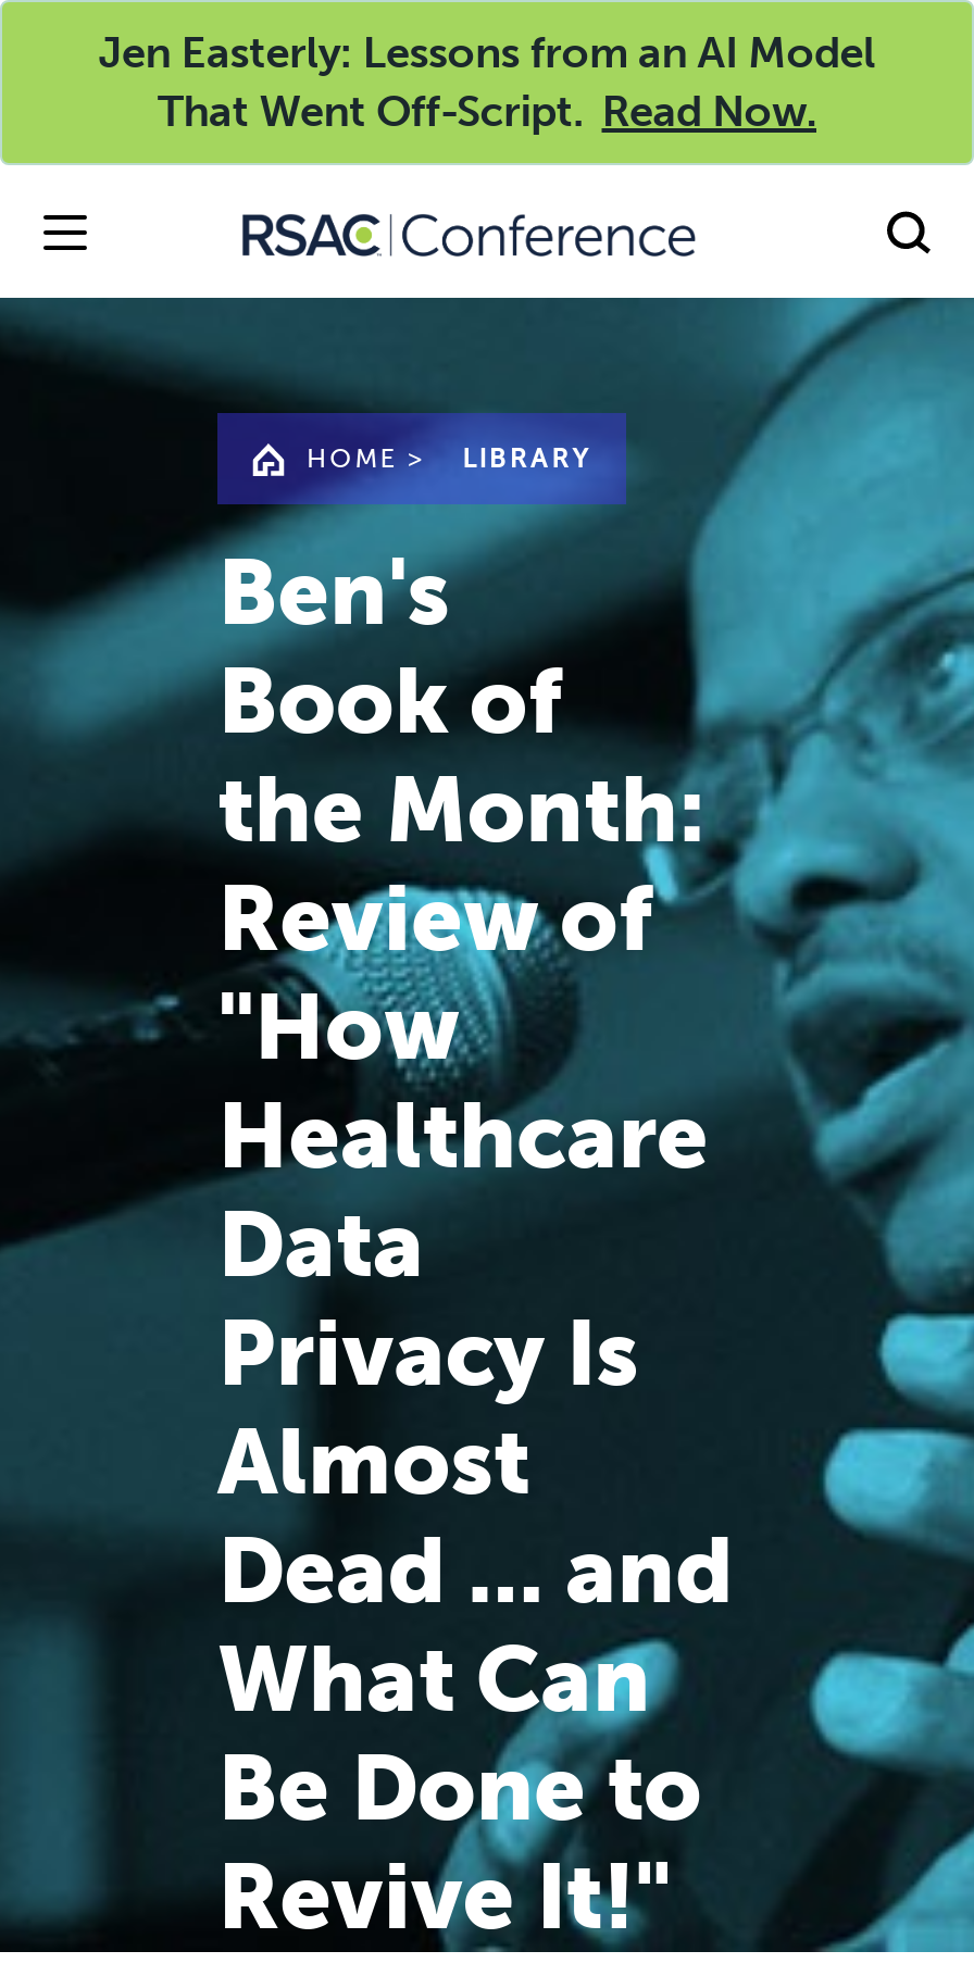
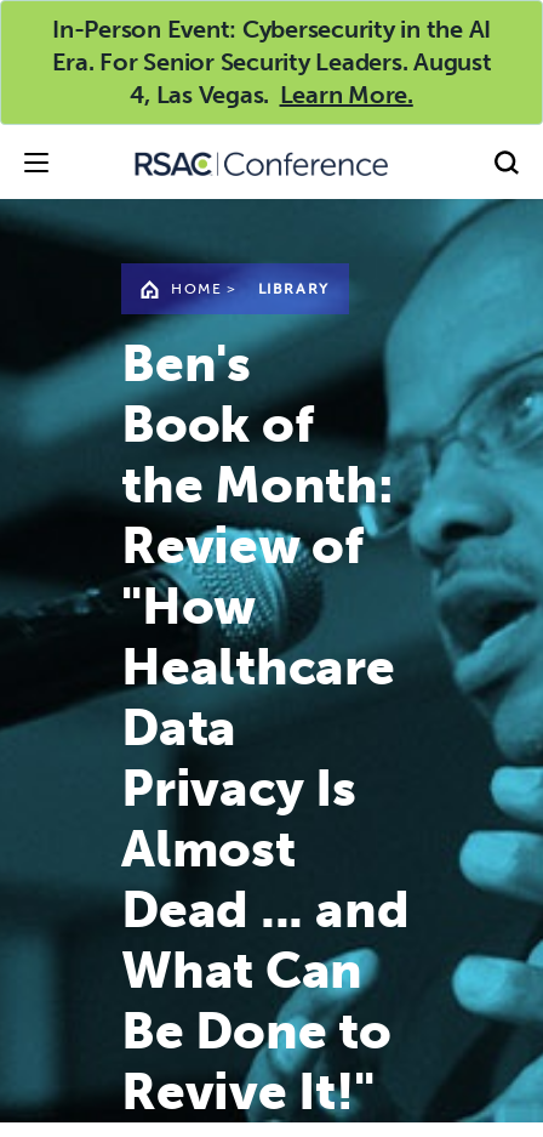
[98,26,876,137] Jen Easterly: Lessons from an AI Model | That Went Off-Script. Read Now. -> [52,15,491,109] In-Person Event: Cybersecurity in the AI | Era. For Senior Security Leaders. August | 4, Las Vegas. Learn More.

